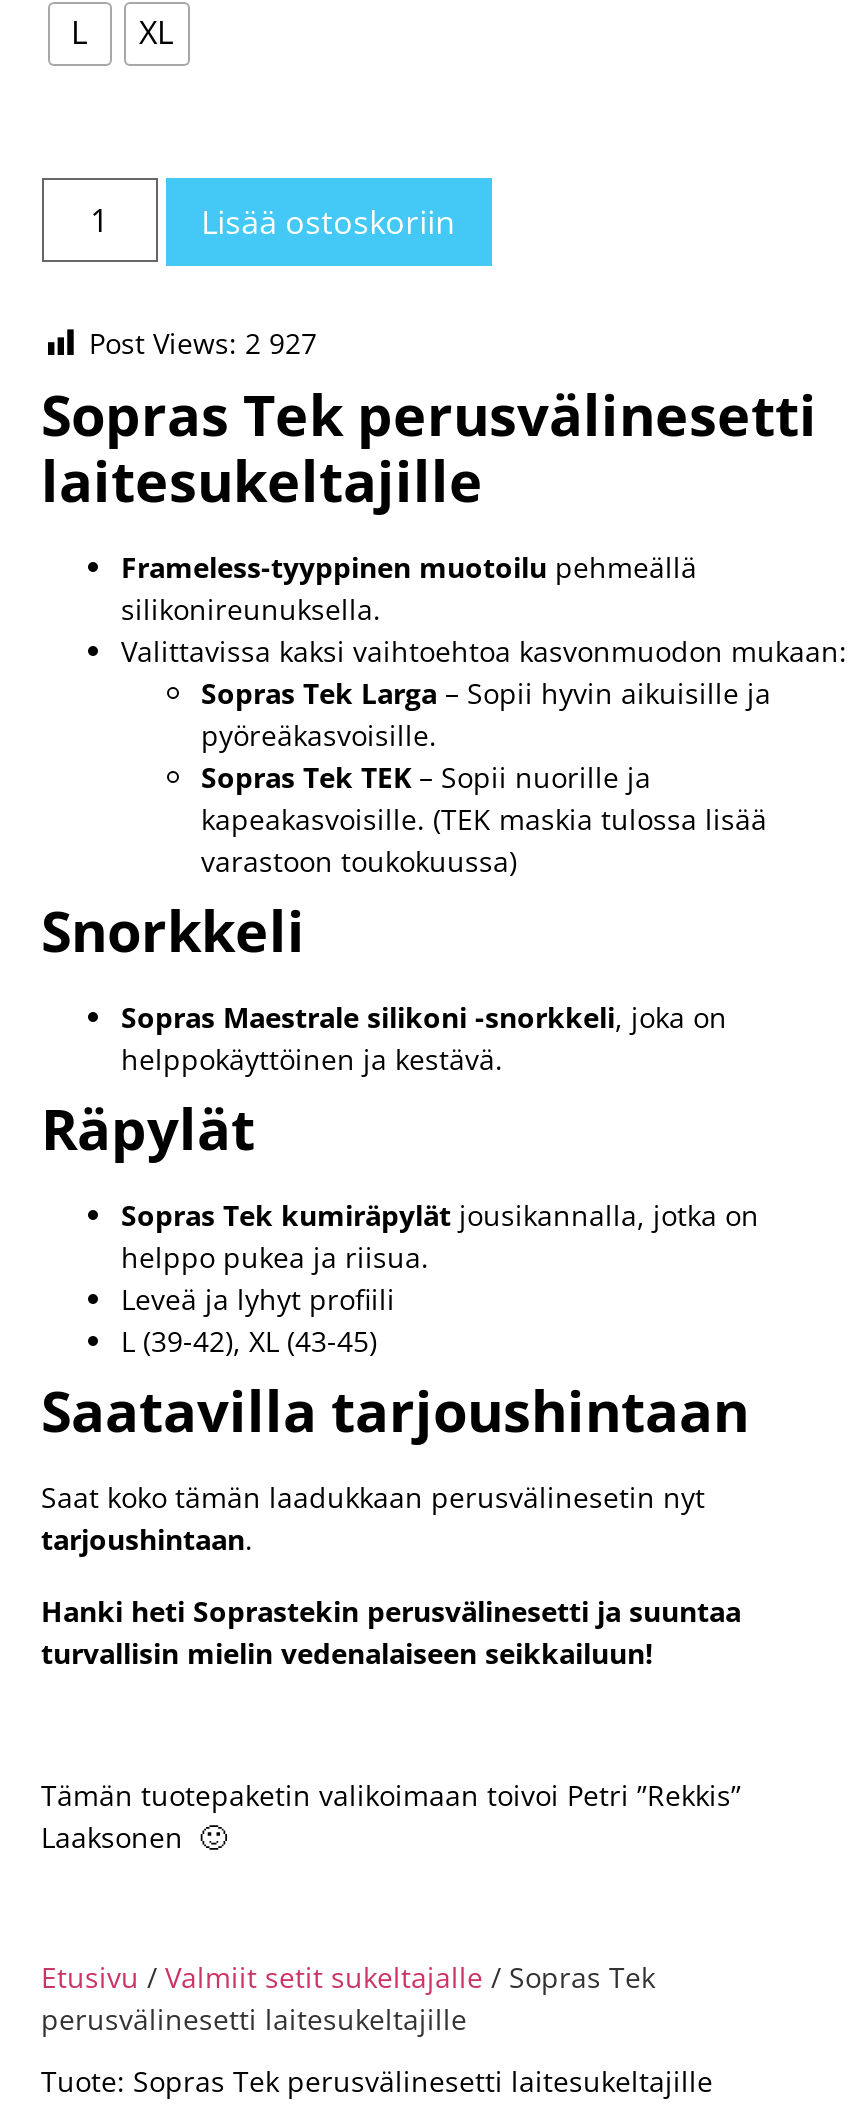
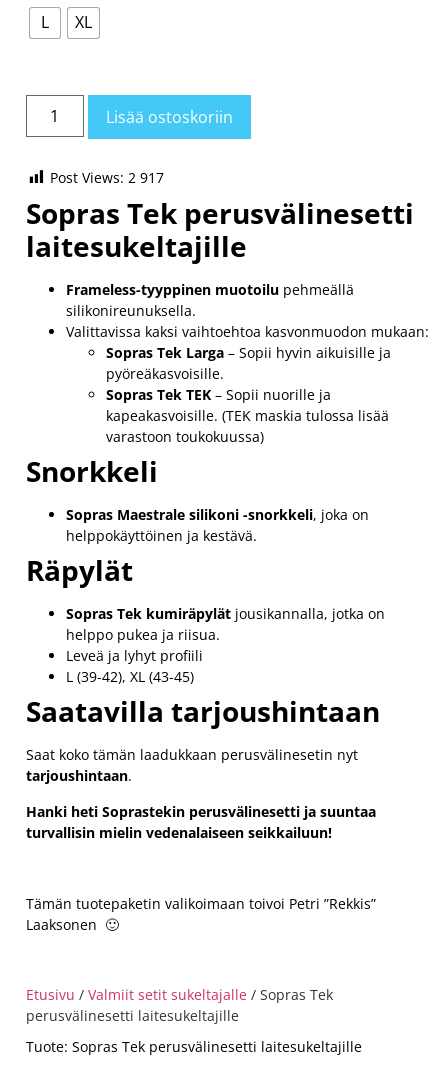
[89,324,317,362] Post Views: 2 927 -> [49,168,163,187] Post Views: 2 917

